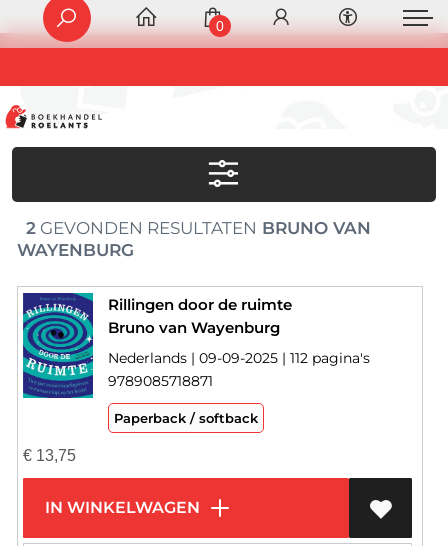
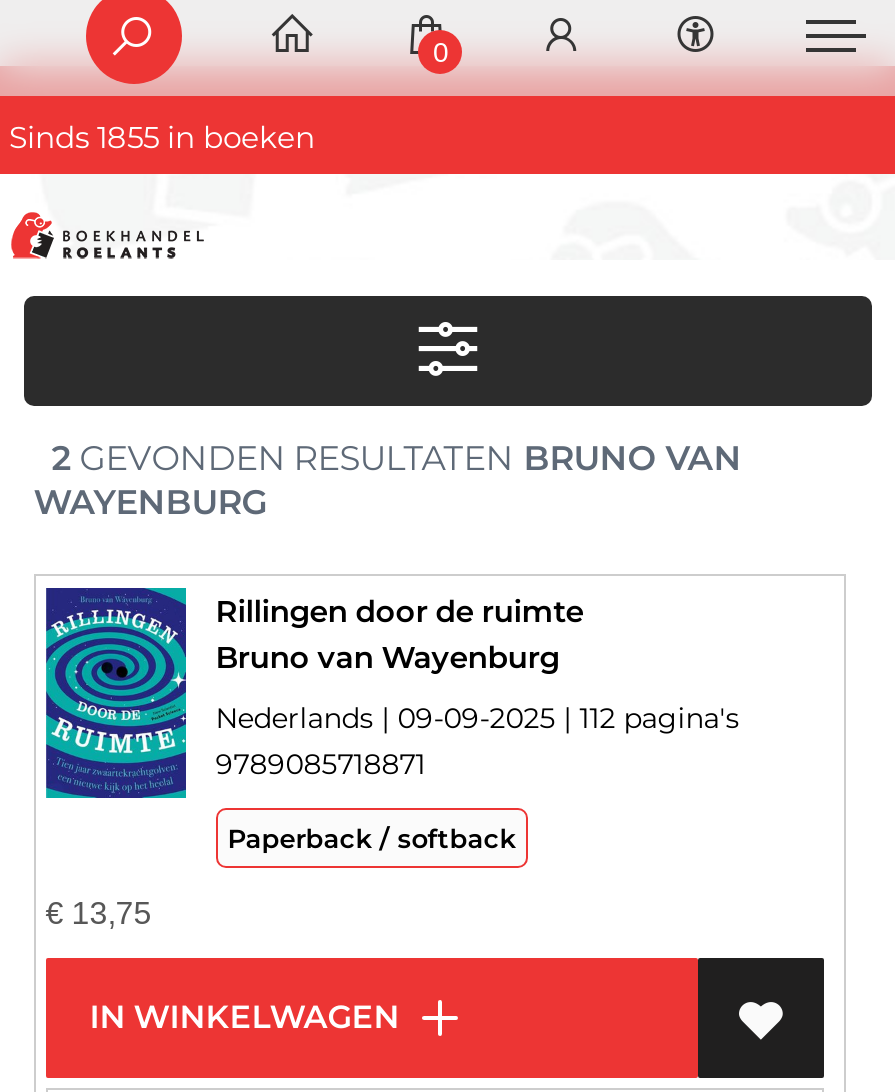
none -> [9,118,315,156] Sinds 1855 in boeken

